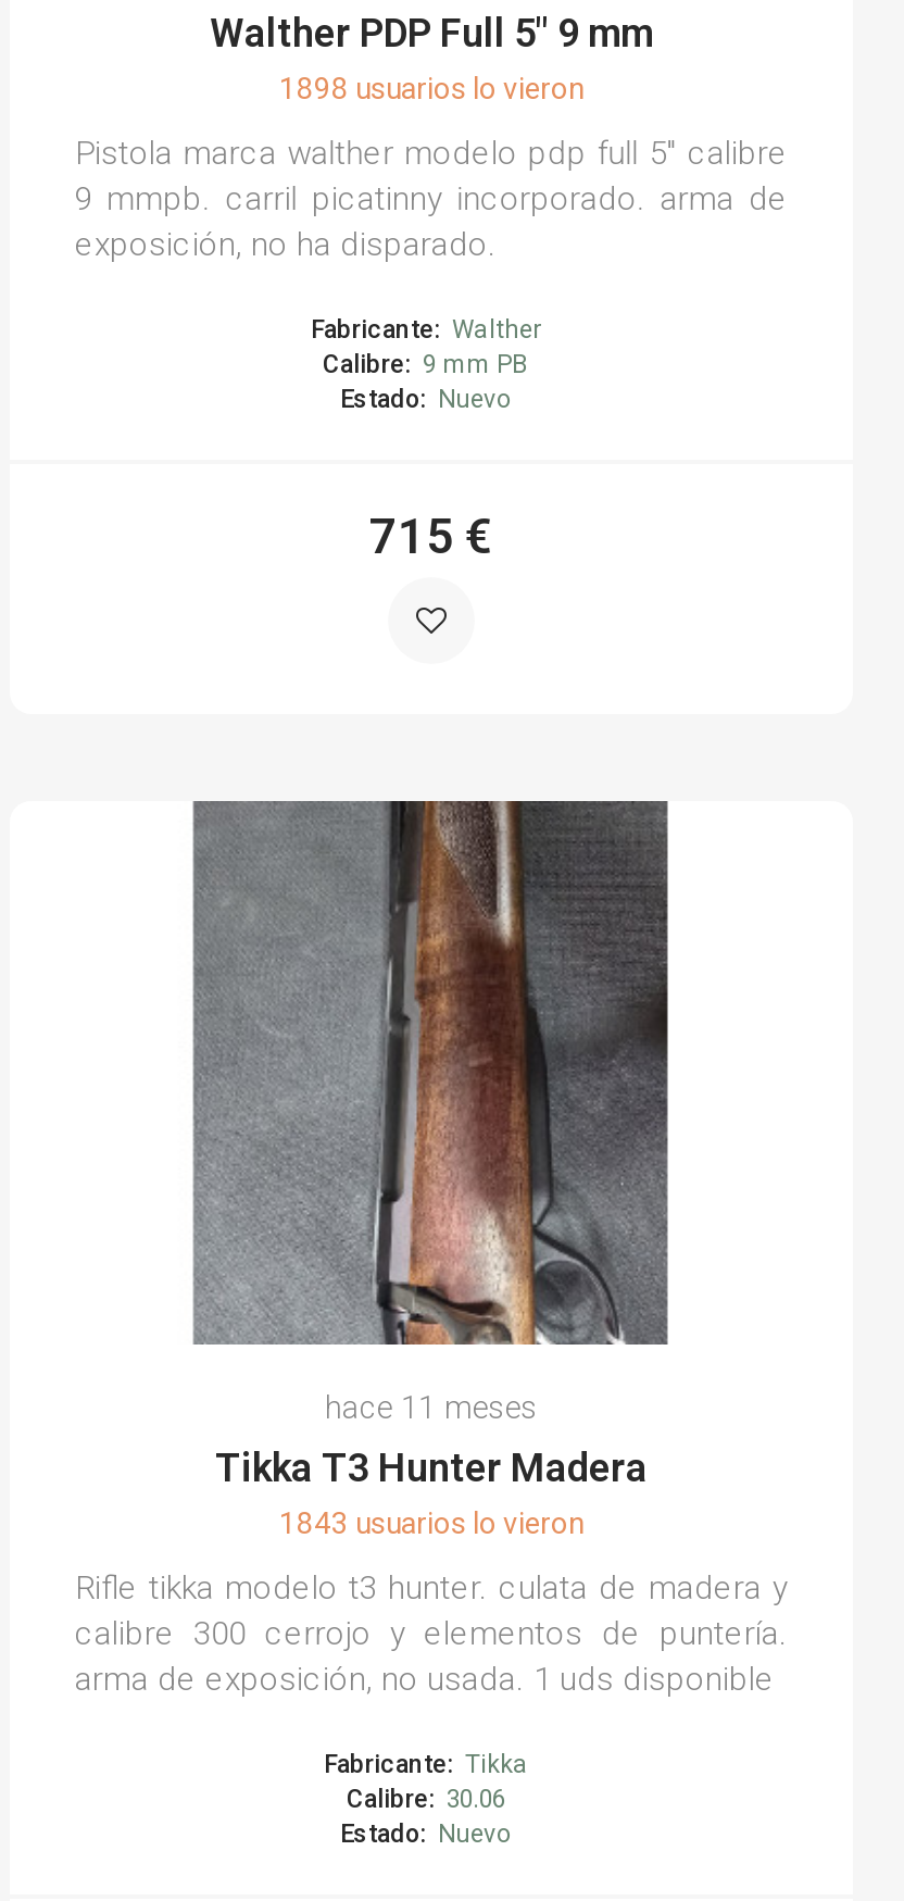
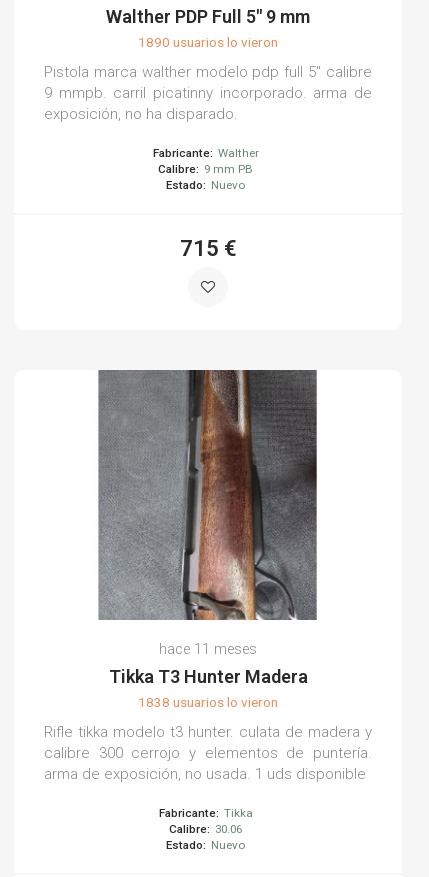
[279,71,583,105] 1898 usuarios lo vieron -> [138,34,278,50] 1890 usuarios lo vieron
[279,1505,583,1540] 1843 usuarios lo vieron -> [138,694,278,710] 1838 usuarios lo vieron

